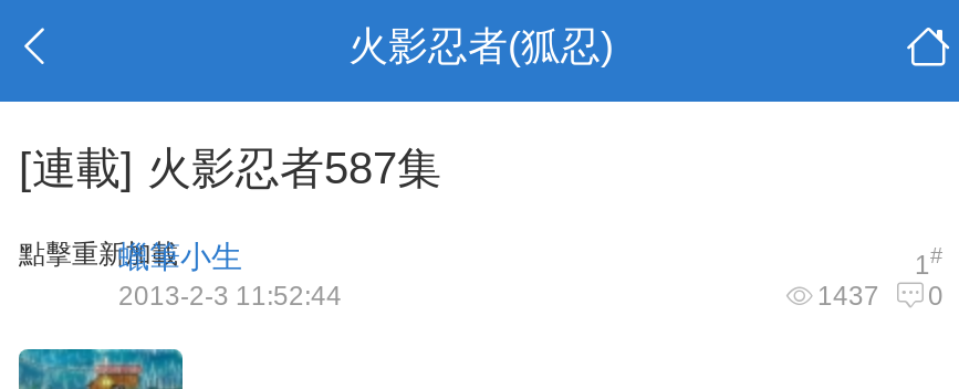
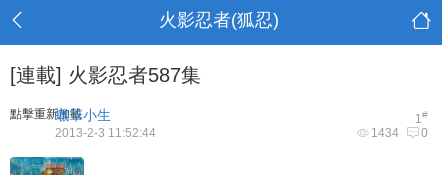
[817,281,944,312] 1437 0 -> [371,126,428,140] 1434 0

